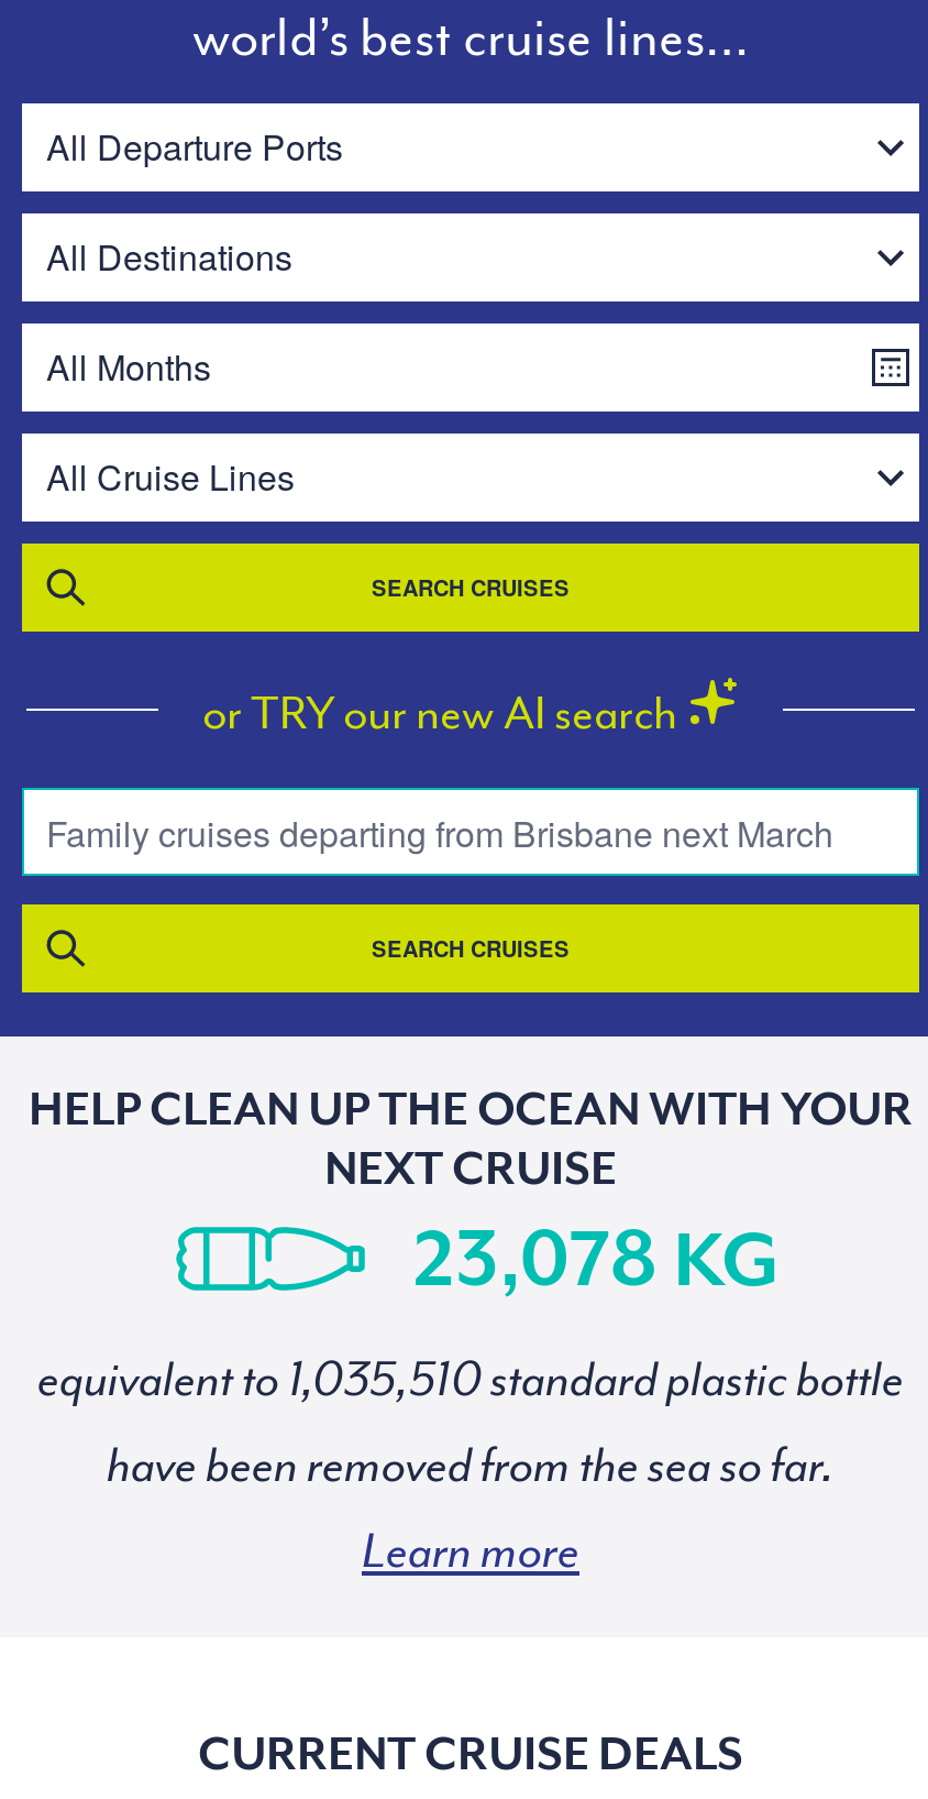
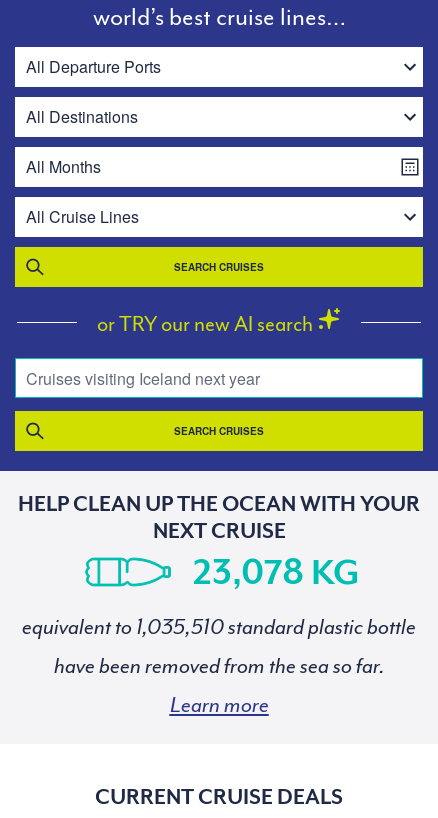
[46,807,833,857] Family cruises departing from Brisbane next March -> [26,367,260,390] Cruises visiting Iceland next year

